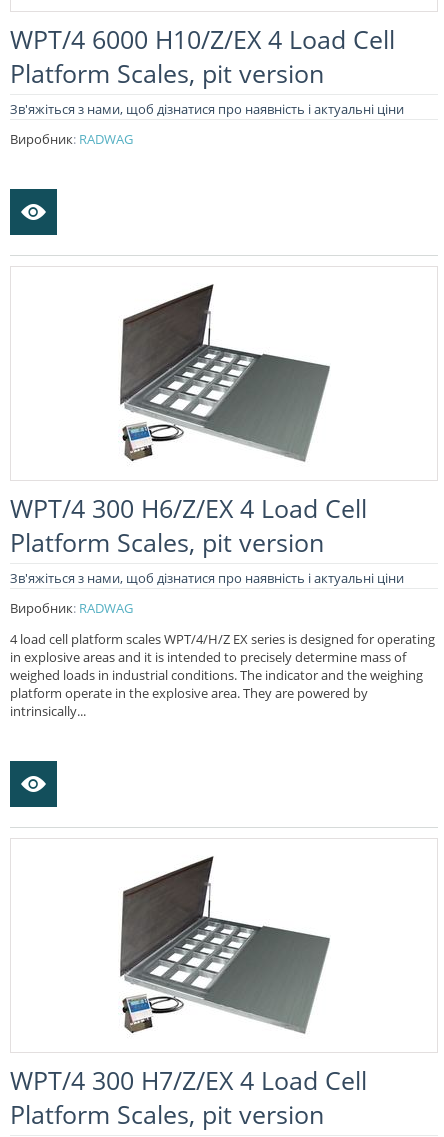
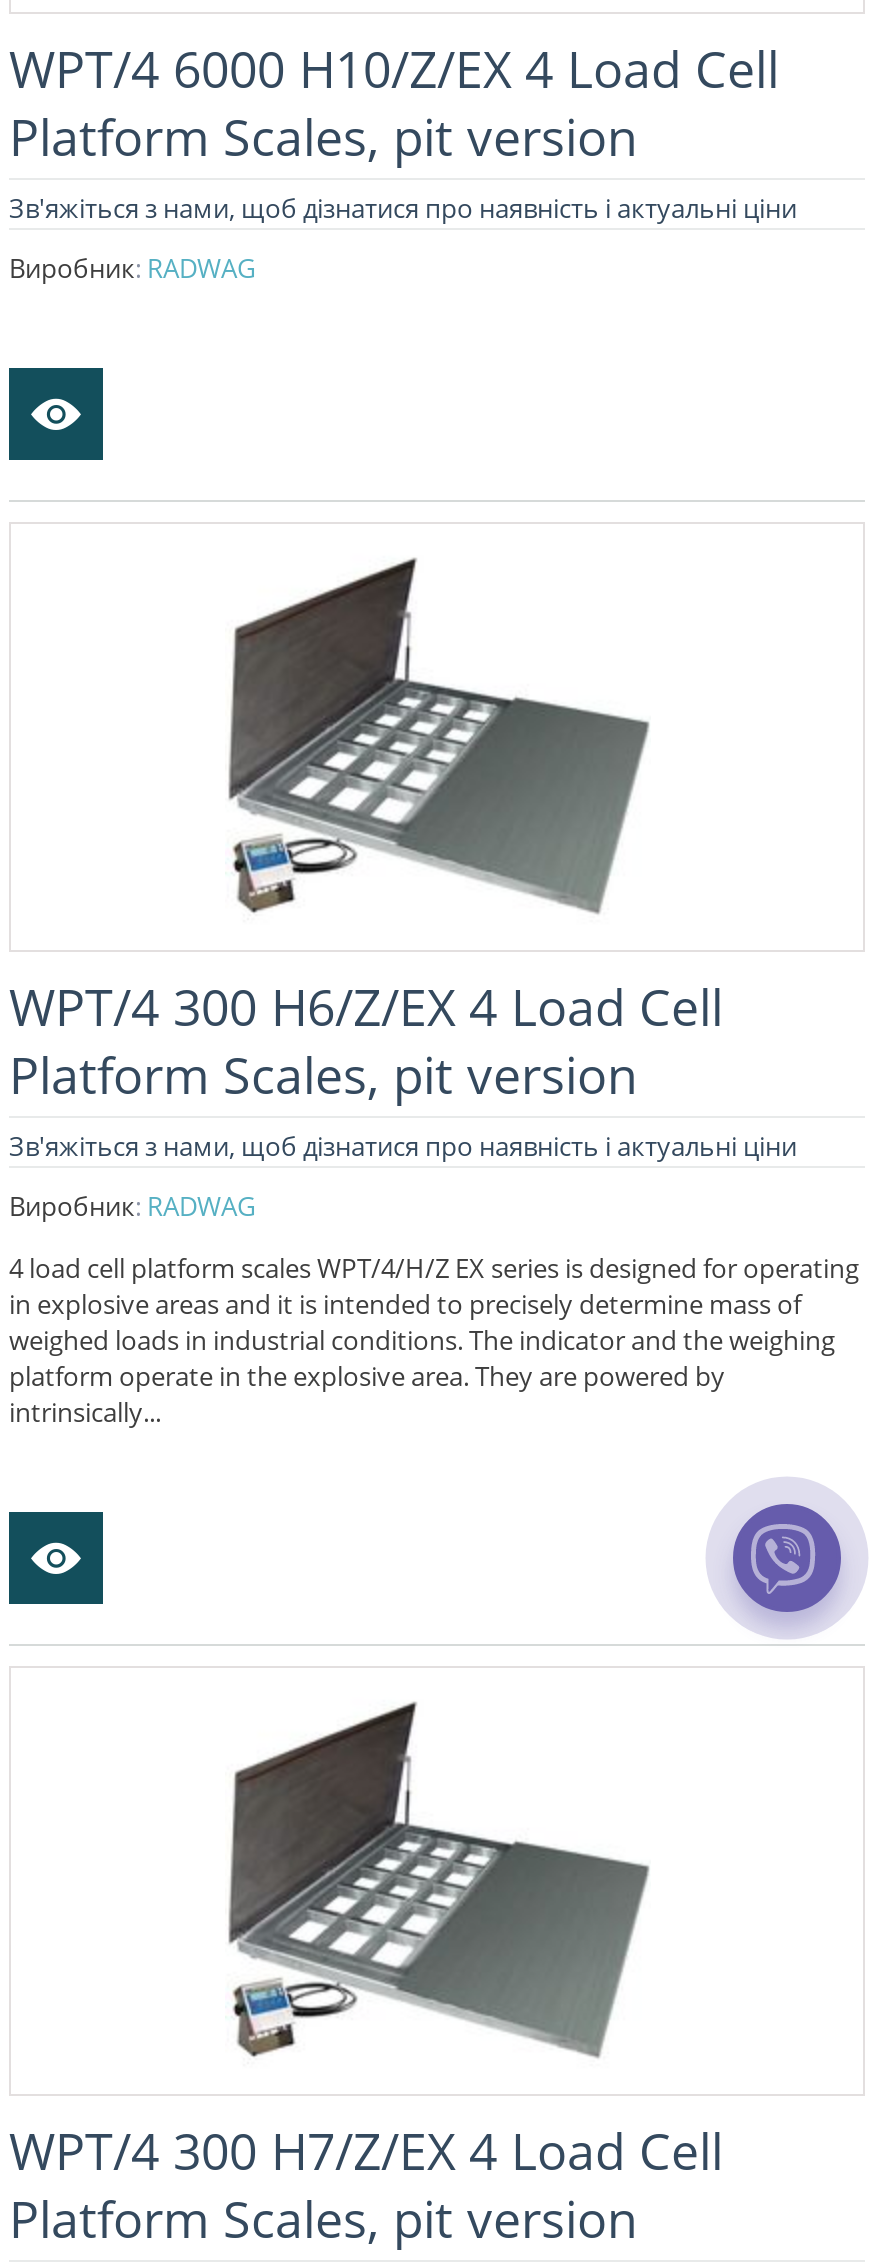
none -> [707,1478,867,1638] [image]

